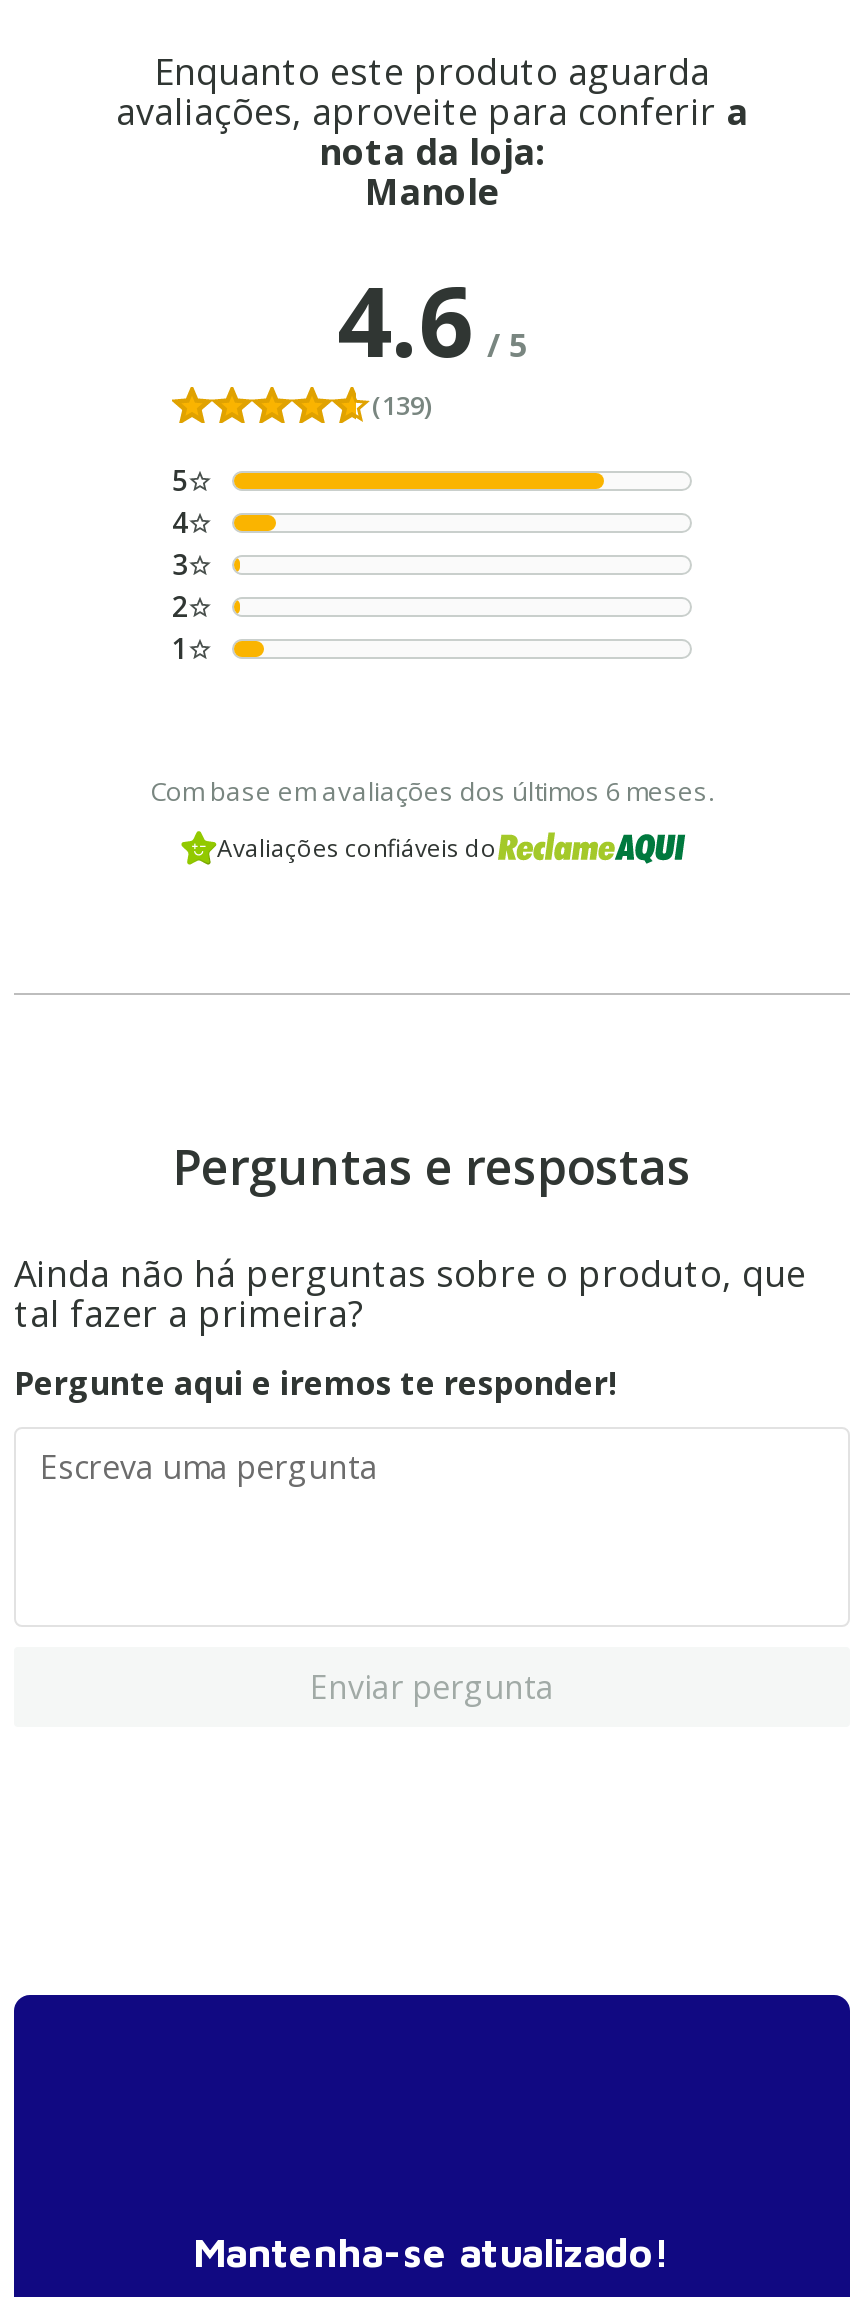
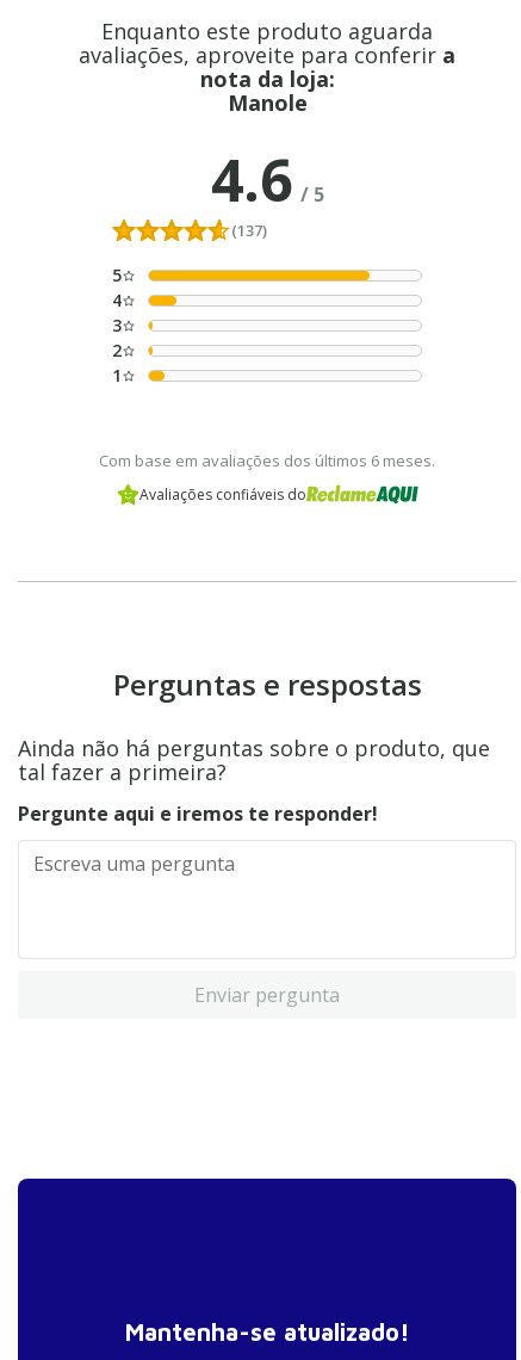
[372,387,432,423] (139) -> [231,220,267,241] (137)

